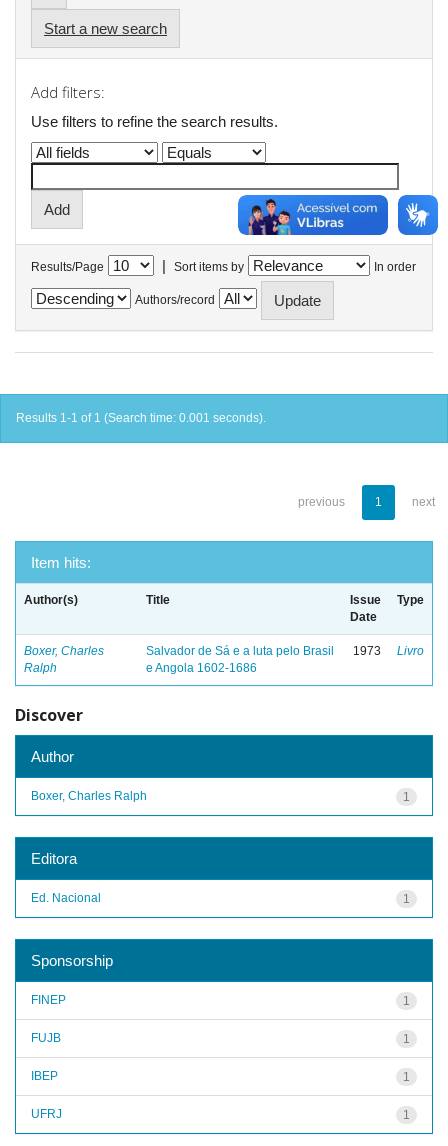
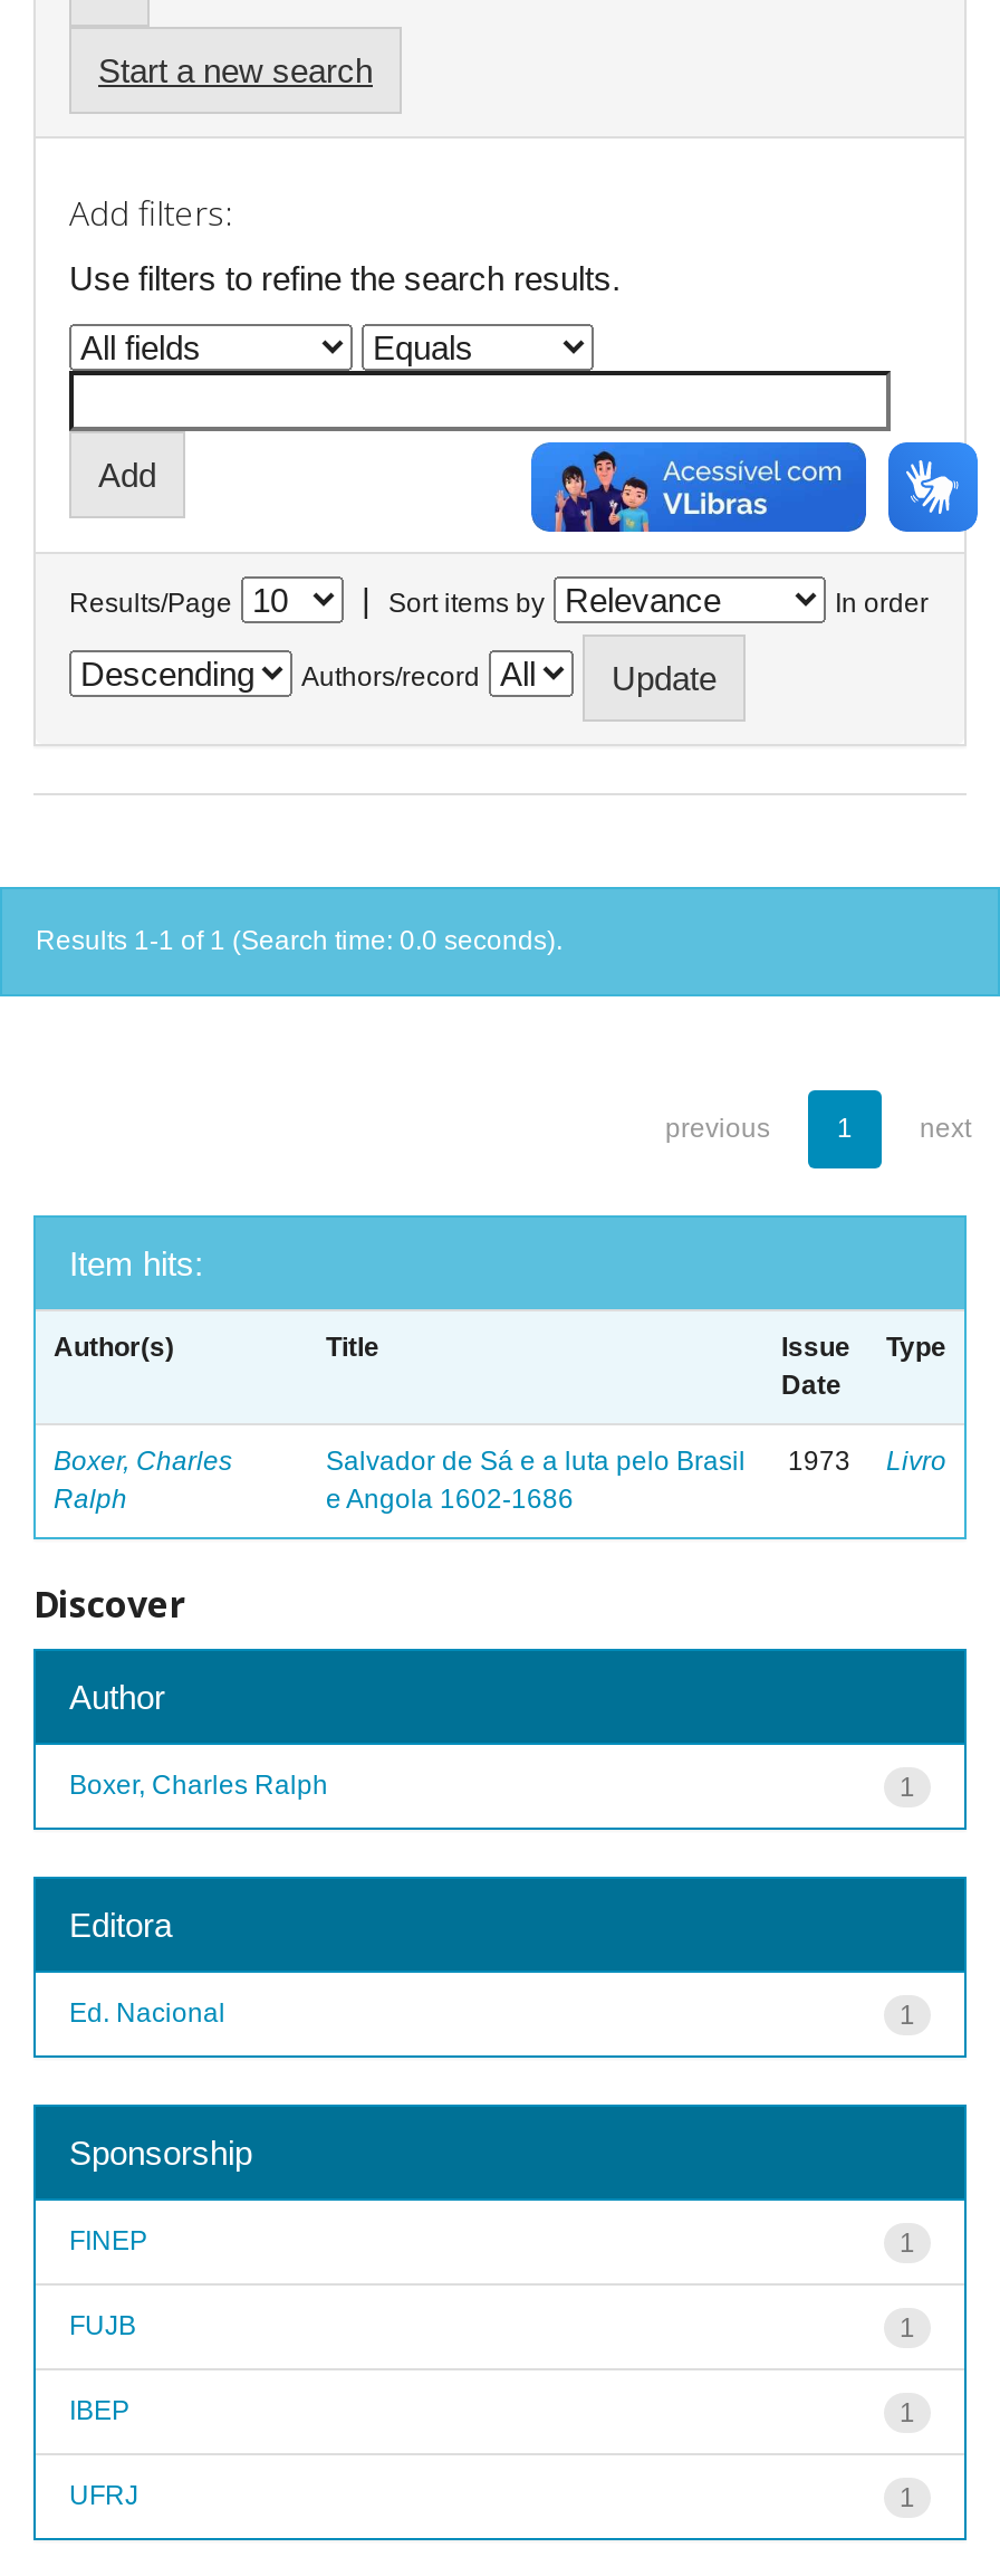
[16,411,266,425] Results 1-1 of 1 (Search time: 0.001 seconds). -> [36,925,562,956] Results 1-1 of 1 (Search time: 0.0 seconds).

